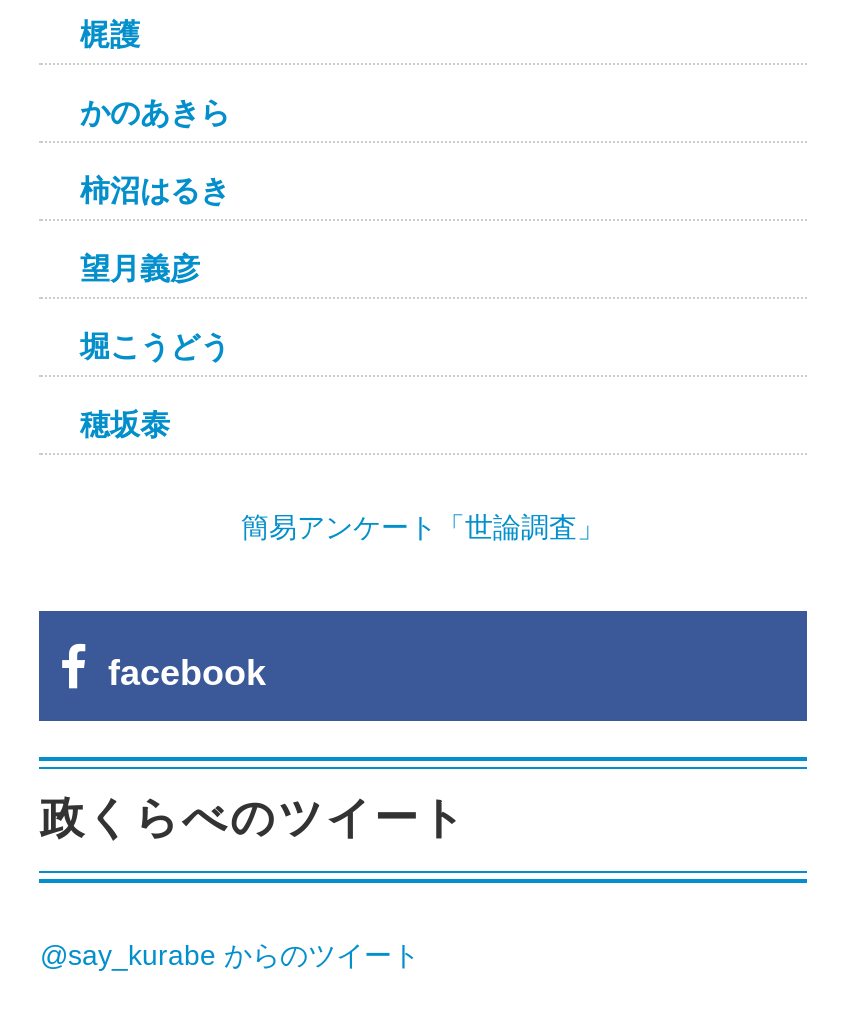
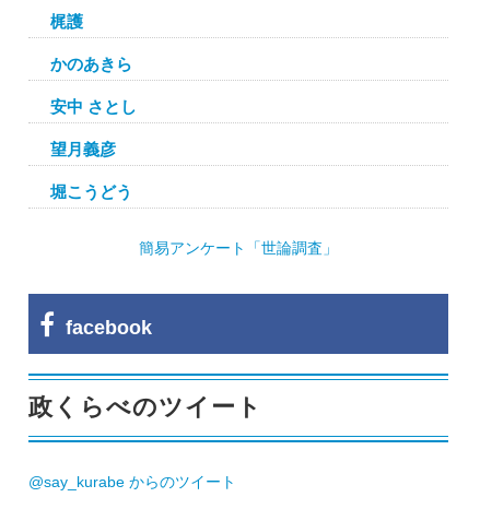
[80,173,230,207] 柿沼はるき -> [51,97,137,116] 安中 さとし
[80,407,170,441] 穂坂泰 -> none

